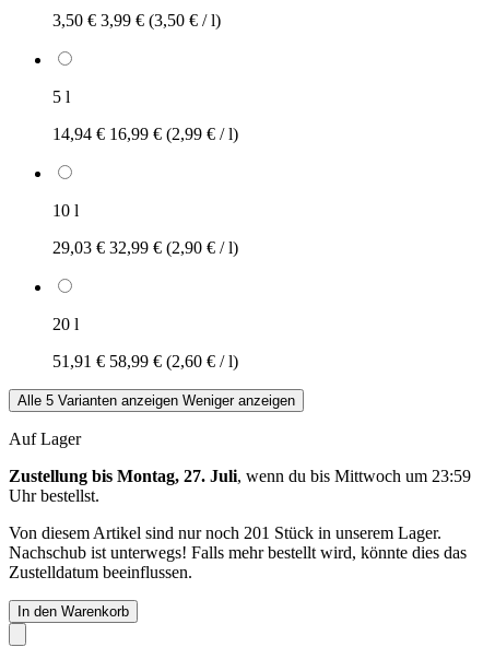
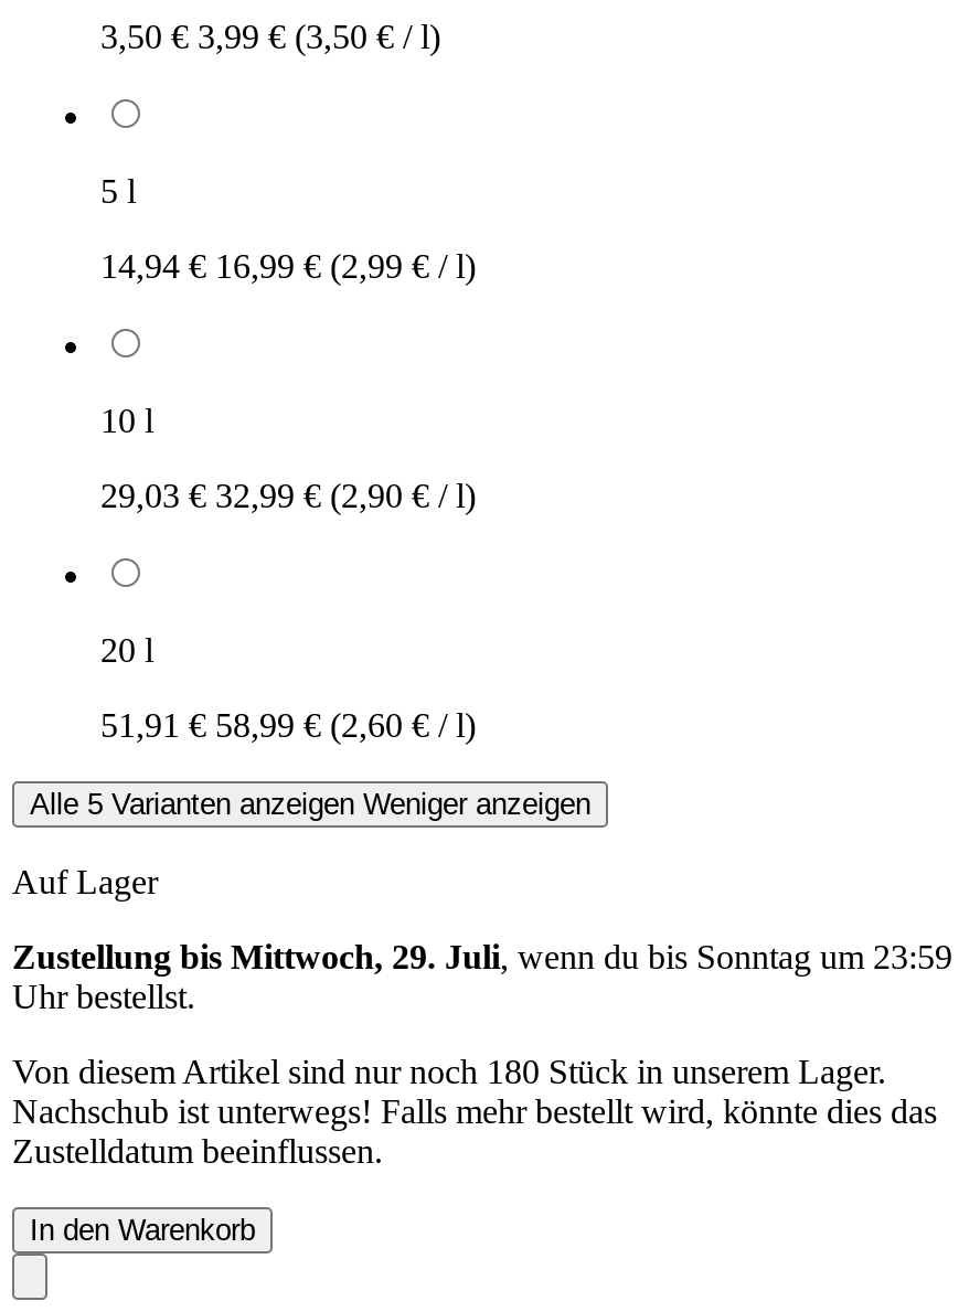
[9,466,471,485] Zustellung bis Montag, 27. Juli, wenn du bis Mittwoch um 23:59 -> [12,937,952,975] Zustellung bis Mittwoch, 29. Juli, wenn du bis Sonntag um 23:59
[9,523,441,542] Von diesem Artikel sind nur noch 201 Stück in unserem Lager. -> [12,1052,886,1090] Von diesem Artikel sind nur noch 180 Stück in unserem Lager.

